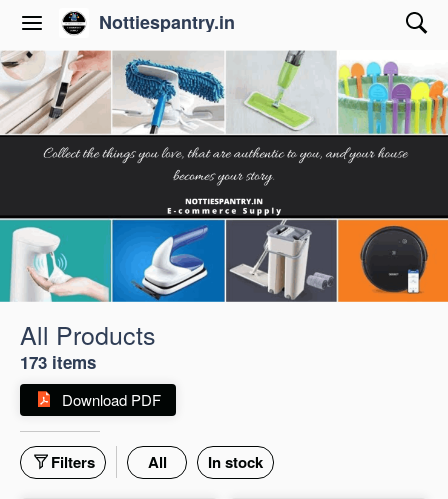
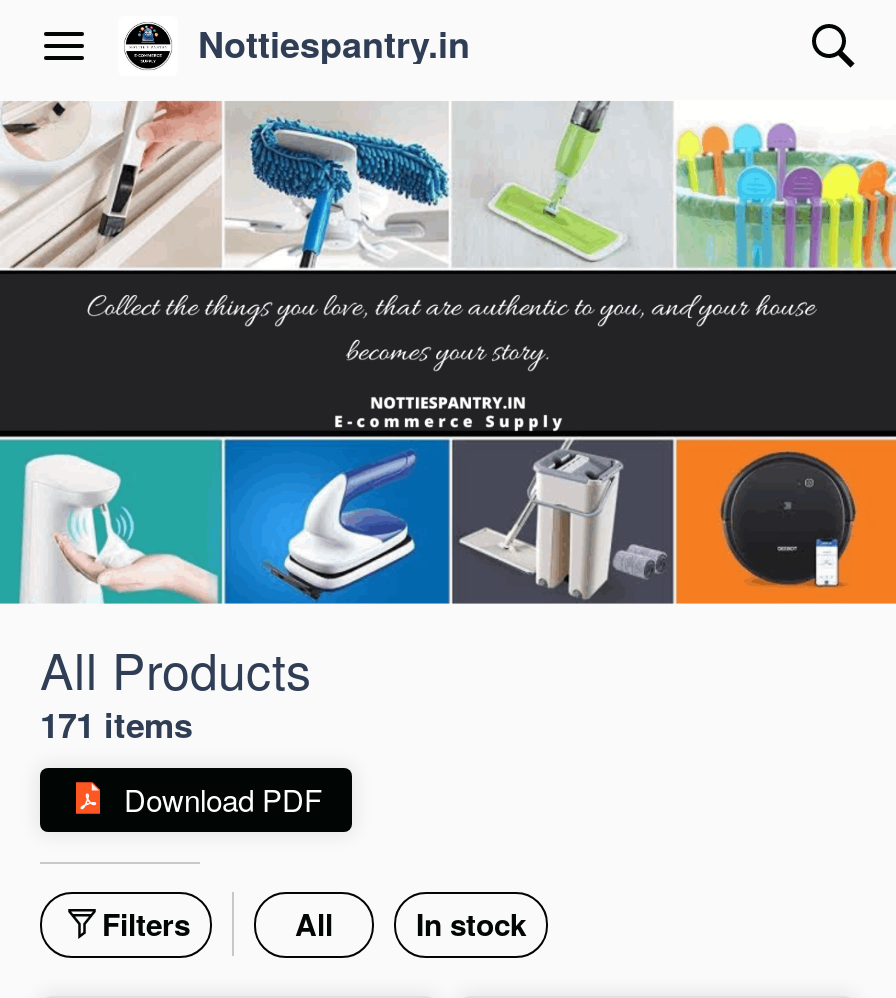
[20,350,96,374] 173 items -> [40,699,192,747] 171 items

